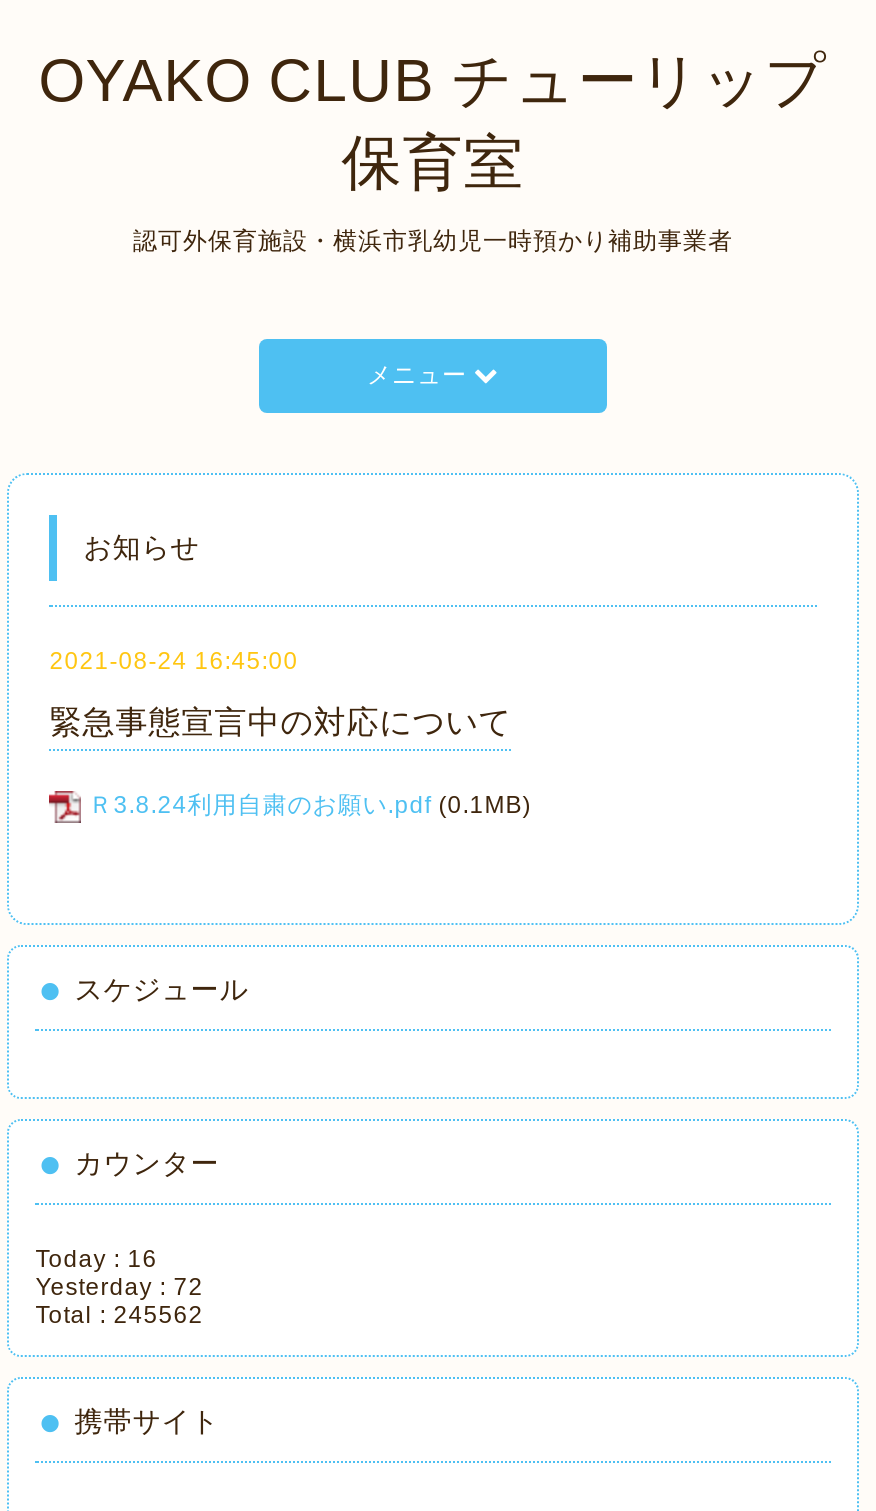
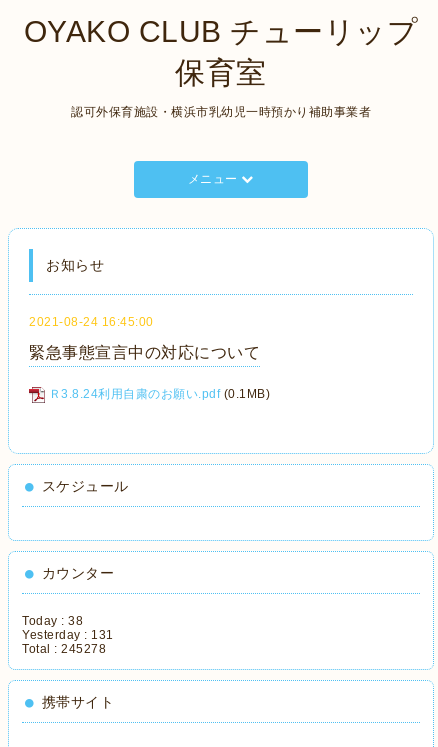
[35,1245,157,1273] Today : 16 -> [22,614,83,628] Today : 38
[35,1273,203,1301] Yesterday : 72 -> [22,628,114,642] Yesterday : 131
[35,1301,203,1329] Total : 245562 -> [22,642,106,656] Total : 245278

